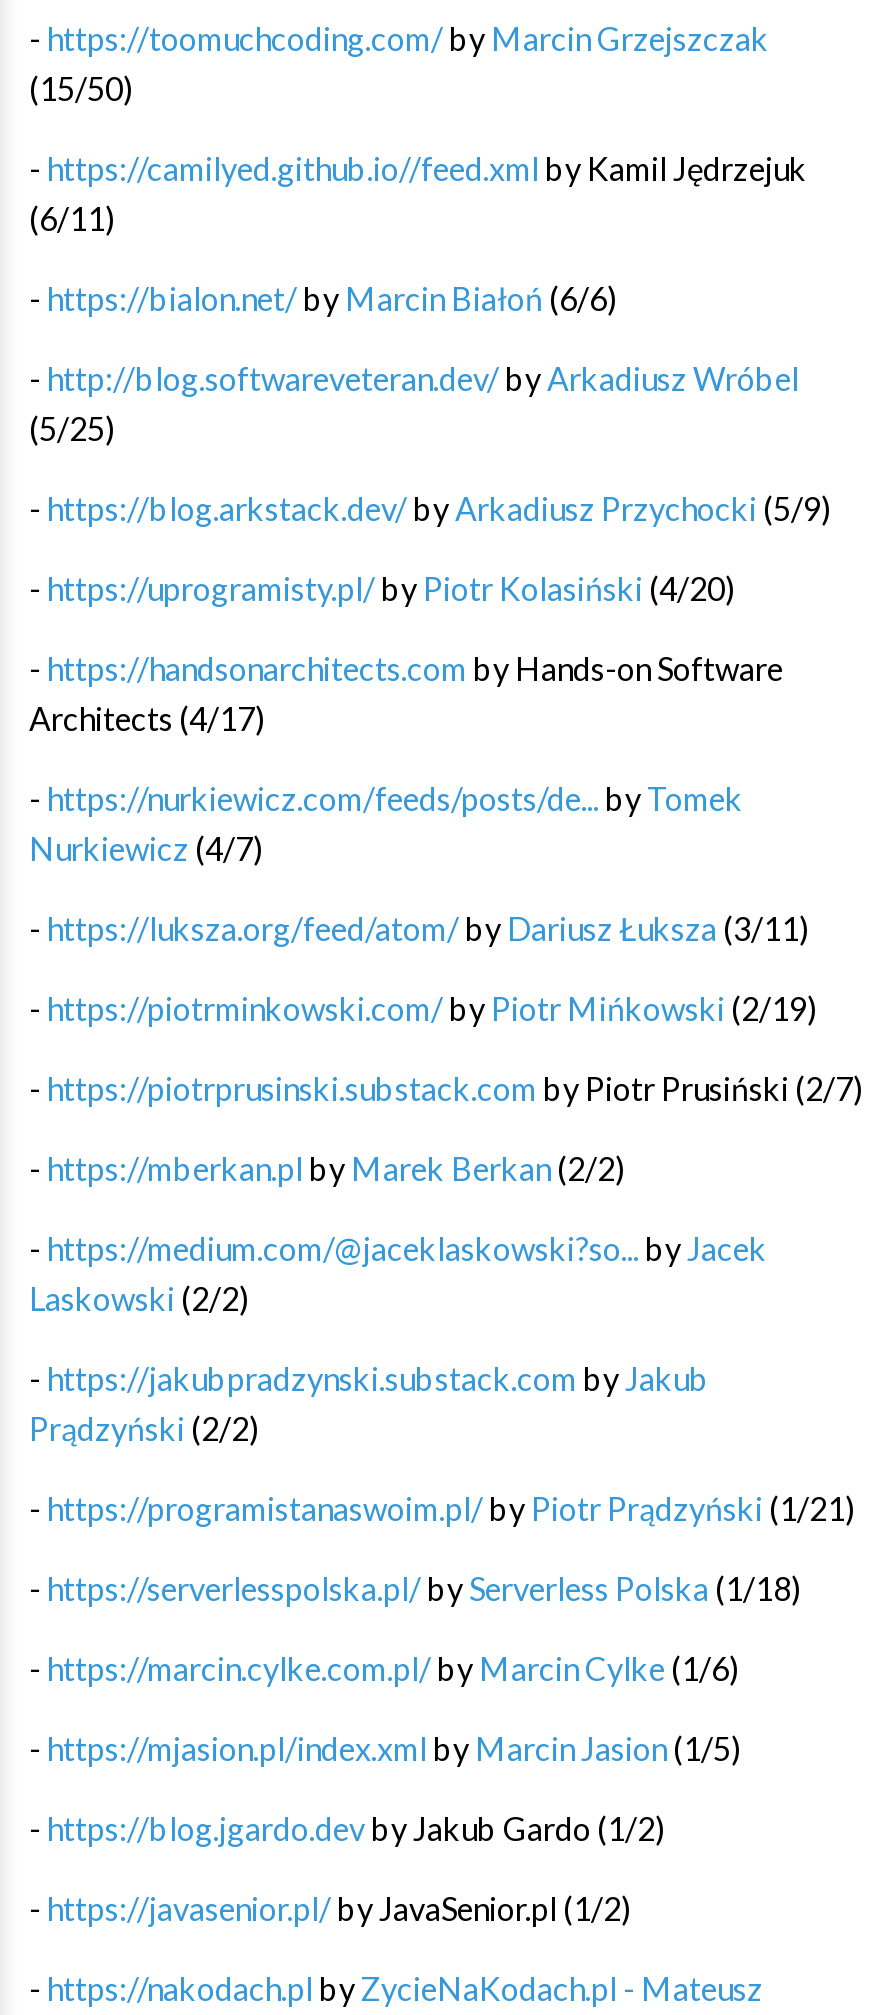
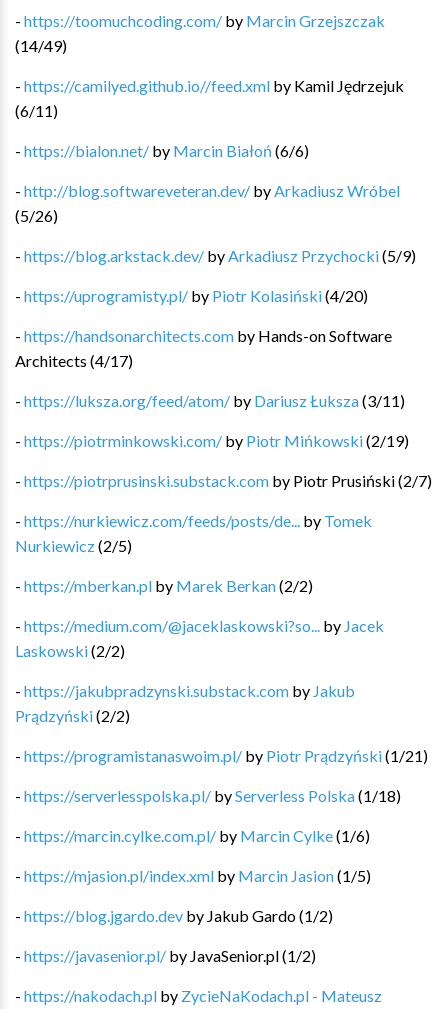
[29,68,133,106] (15/50) -> [15,35,67,54] (14/49)
[29,408,115,446] (5/25) -> [15,205,58,224] (5/26)
moved [29,778,743,816] -> [15,510,372,529]: - https://nurkiewicz.com/feeds/posts/de... by Tomek
[29,828,263,866] Nurkiewicz (4/7) -> none
moved [29,908,863,1106] -> [15,390,432,489]: - https://luksza.org/feed/atom/ by Dariusz Łuksza (3/11) | - https://piotrminkowski.com/ by Piotr Mińkowski (2/19) | - https://piotrprusinski.substack.com by Piotr Prusiński (2/7)
none -> [15,535,132,554] Nurkiewicz (2/5)

